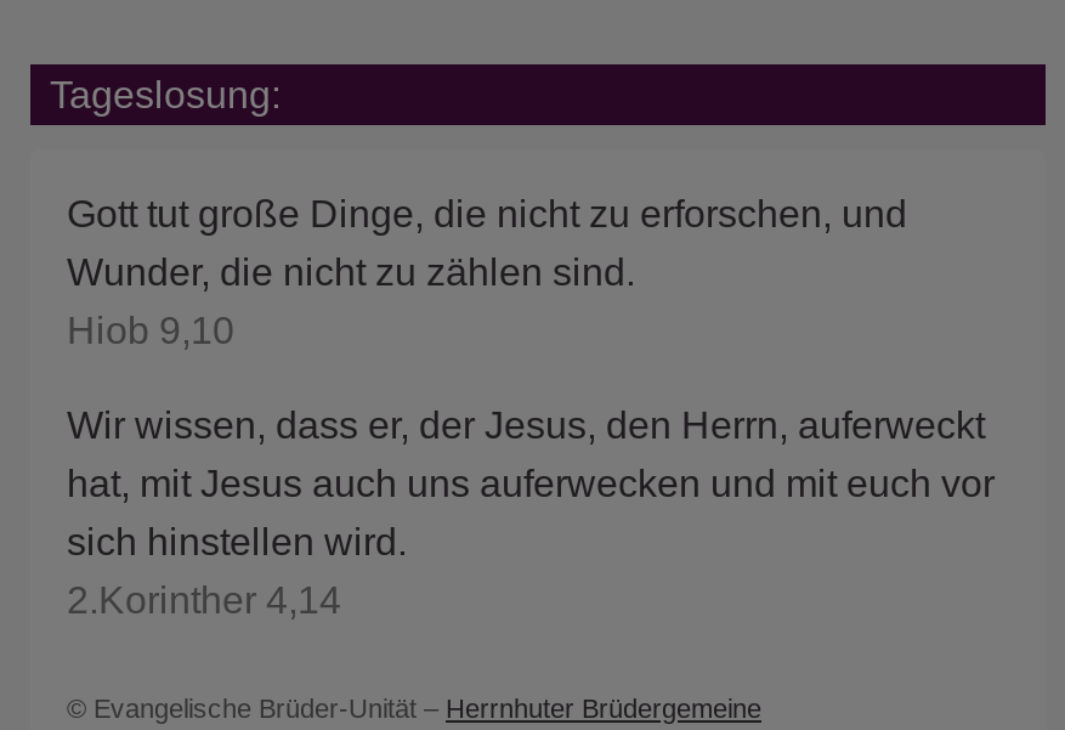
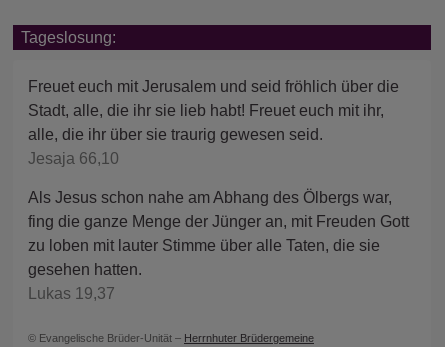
[67,194,907,352] Gott tut große Dinge, die nicht zu erforschen, und | Wunder, die nicht zu zählen sind. | Hiob 9,10 -> [28,78,399,167] Freuet euch mit Jerusalem und seid fröhlich über die | Stadt, alle, die ihr sie lieb habt! Freuet euch mit ihr, | alle, die ihr über sie traurig gewesen seid. | Jesaja 66,10
[67,405,995,622] Wir wissen, dass er, der Jesus, den Herrn, auferweckt | hat, mit Jesus auch uns auferwecken und mit euch vor | sich hinstellen wird. | 2.Korinther 4,14 -> [28,189,409,302] Als Jesus schon nahe am Abhang des Ölbergs war, | fing die ganze Menge der Jünger an, mit Freuden Gott | zu loben mit lauter Stimme über alle Taten, die sie | gesehen hatten. | Lukas 19,37

